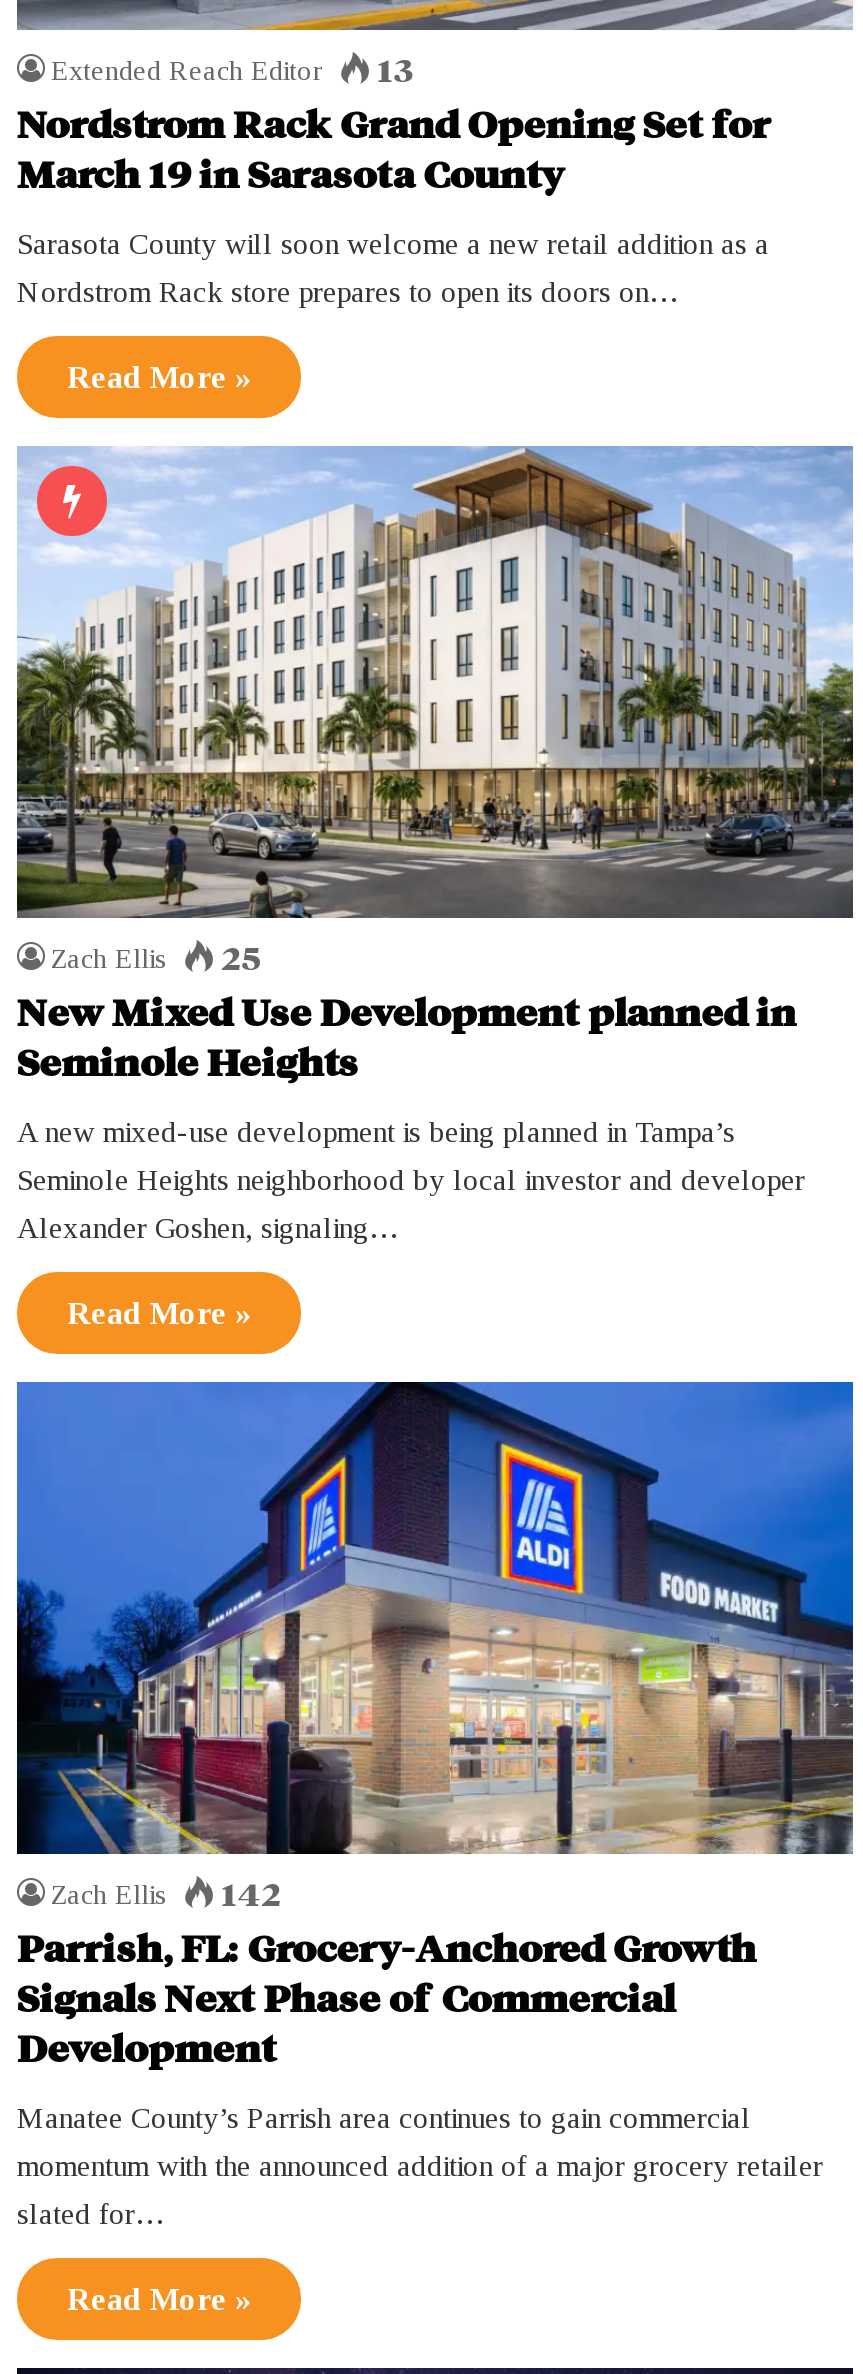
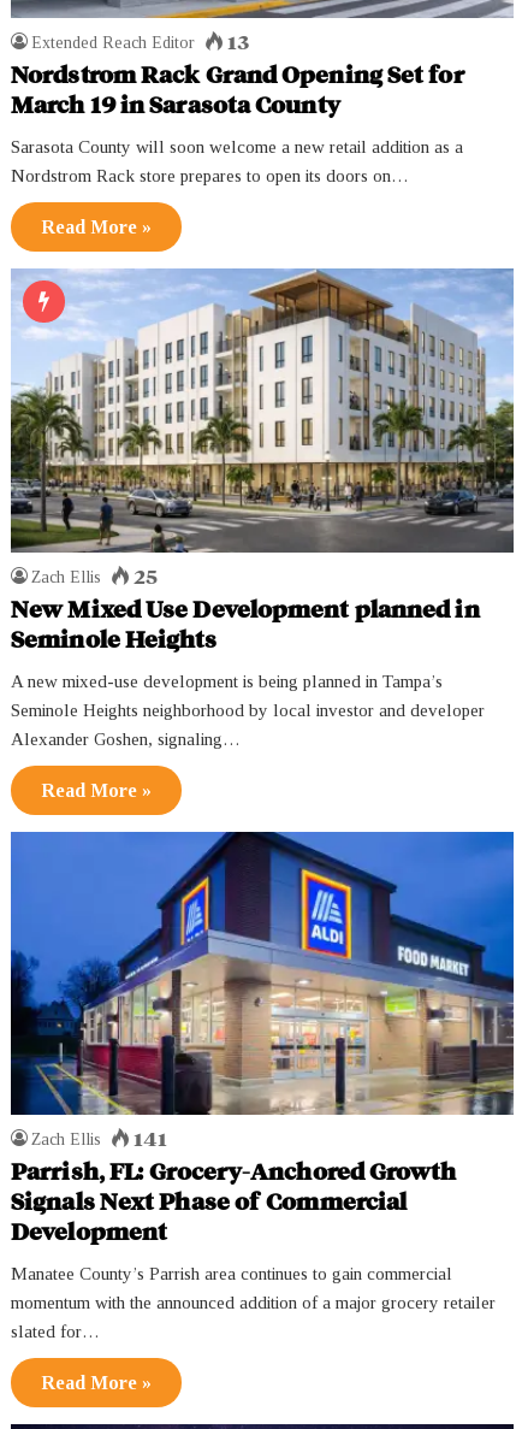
[51,1873,281,1913] Zach Ellis 142 -> [31,1127,167,1152] Zach Ellis 141

